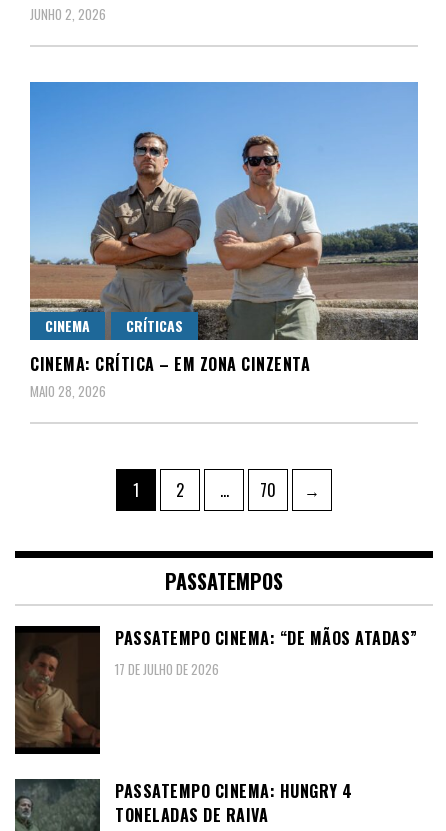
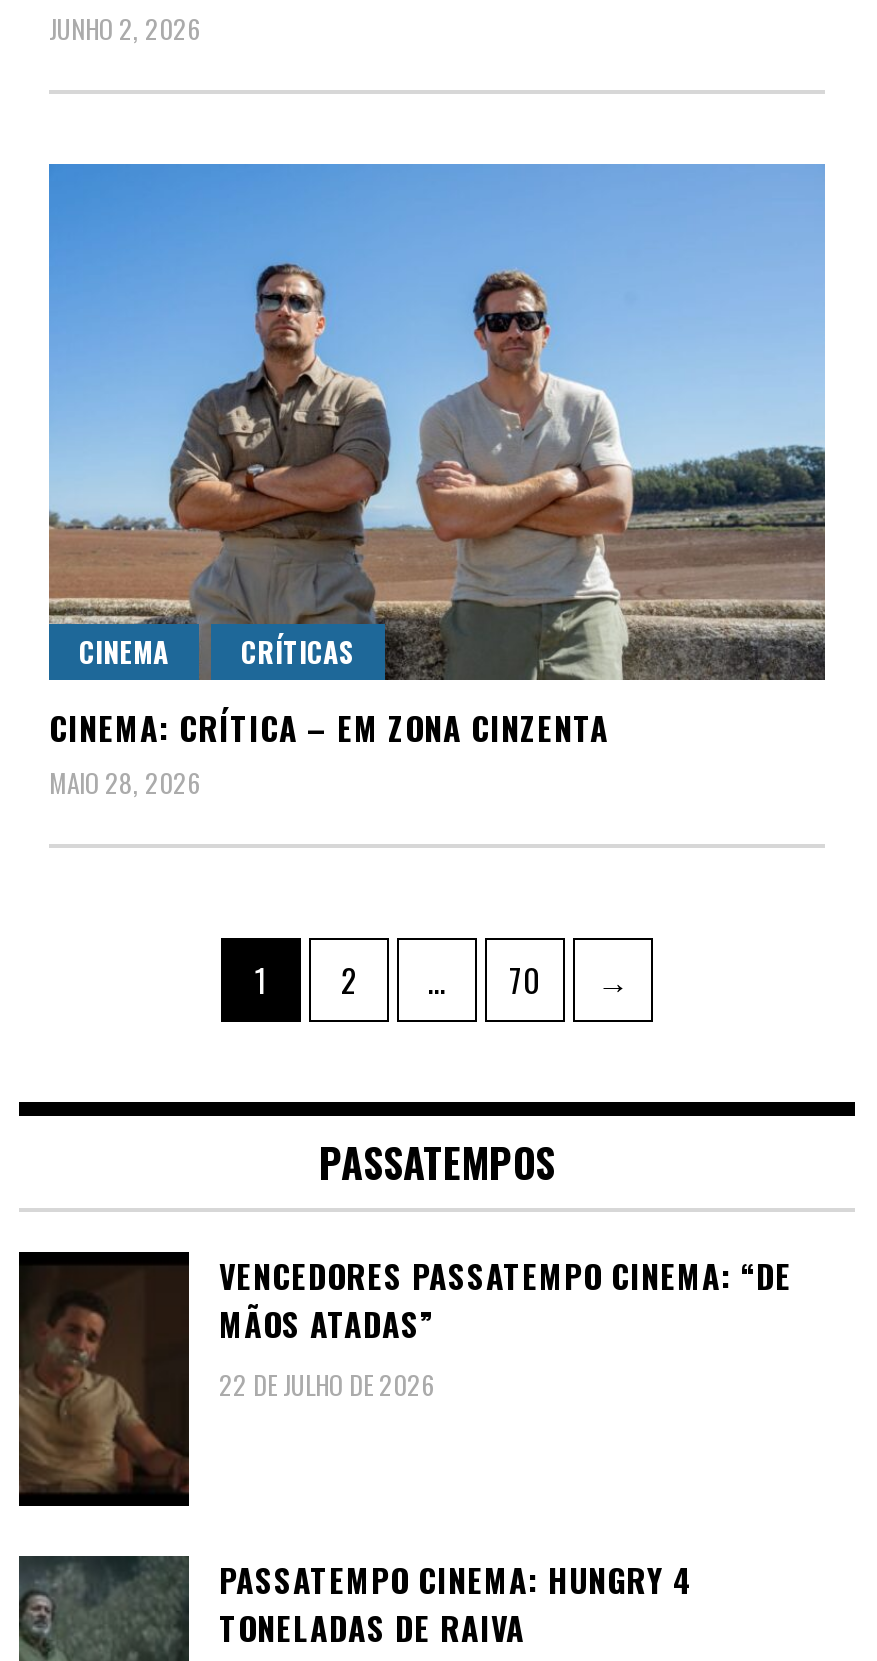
[115,626,417,679] PASSATEMPO CINEMA: “DE MÃOS ATADAS” | 17 DE JULHO DE 2026 -> [219,1251,792,1404] VENCEDORES PASSATEMPO CINEMA: “DE | MÃOS ATADAS” | 22 DE JULHO DE 2026

